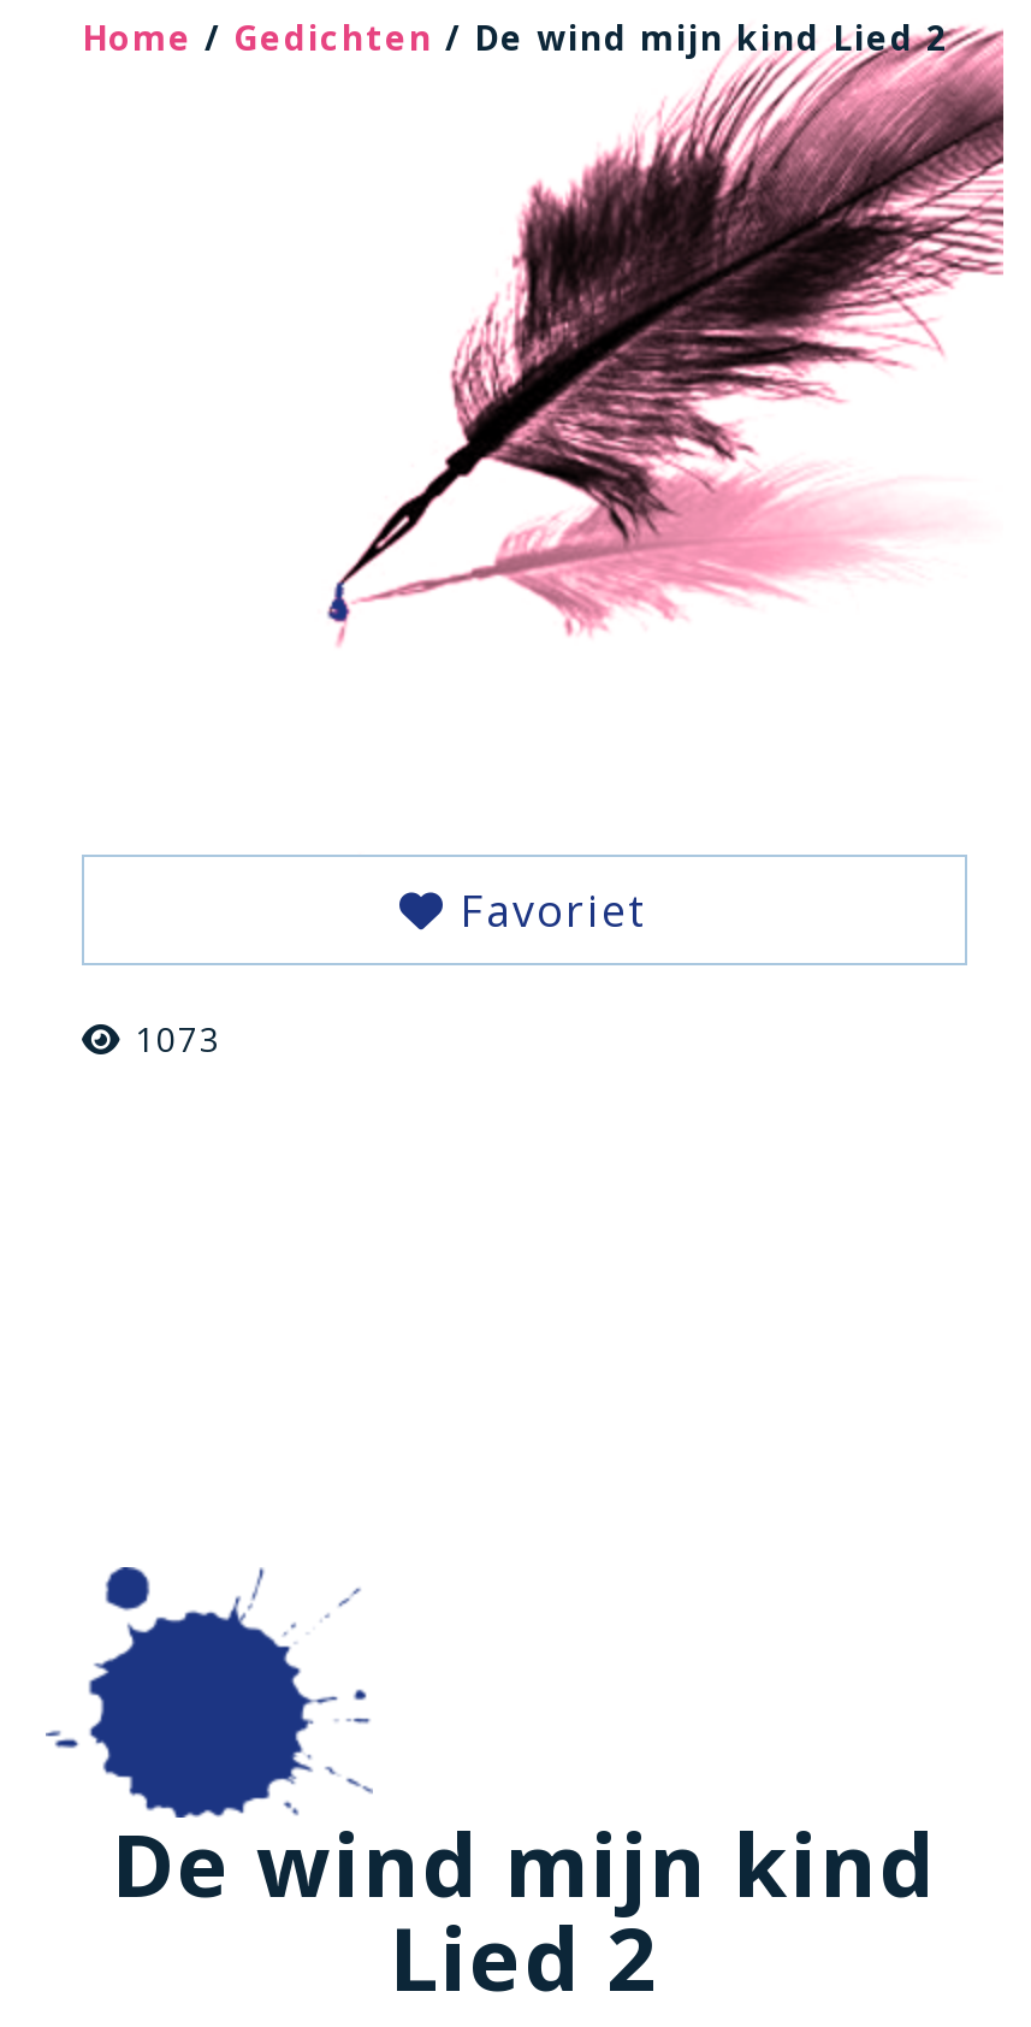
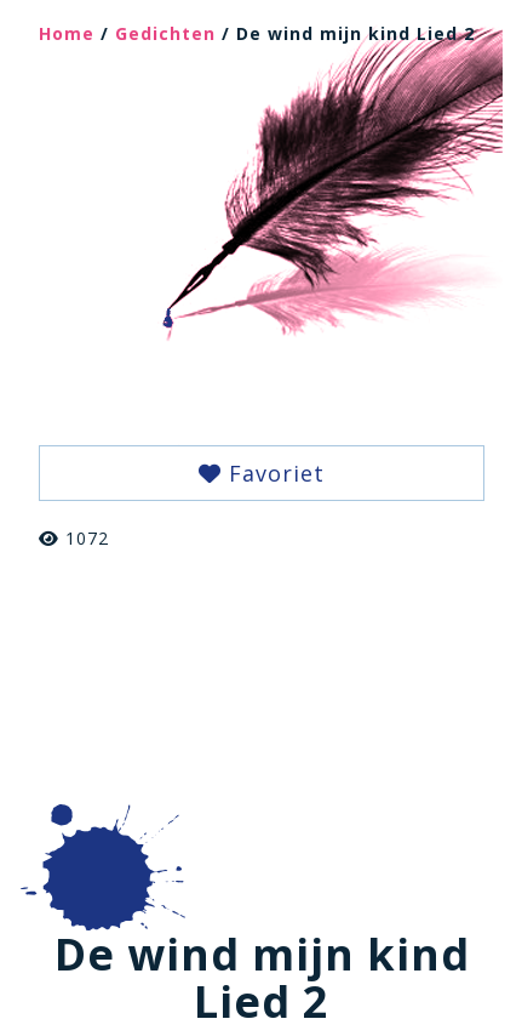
[123,1016,221,1062] 1073 -> [59,526,109,550] 1072

